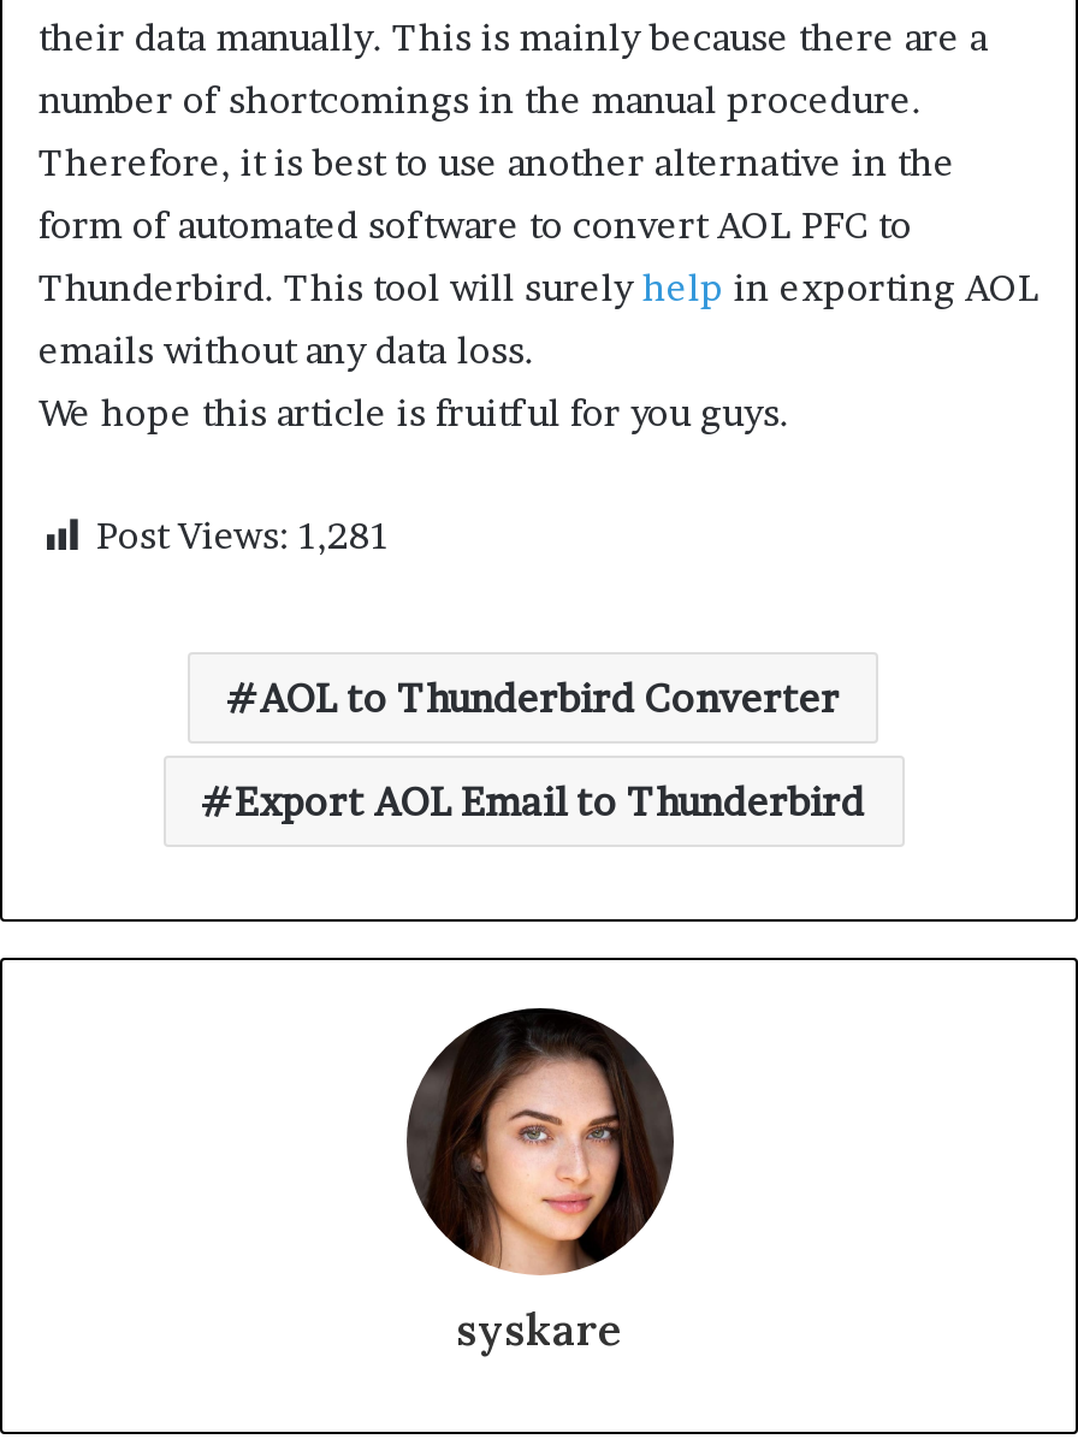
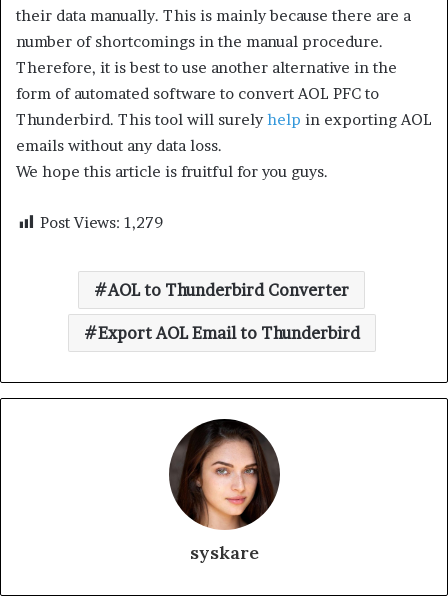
[96,511,390,557] Post Views: 1,281 -> [40,212,163,231] Post Views: 1,279

